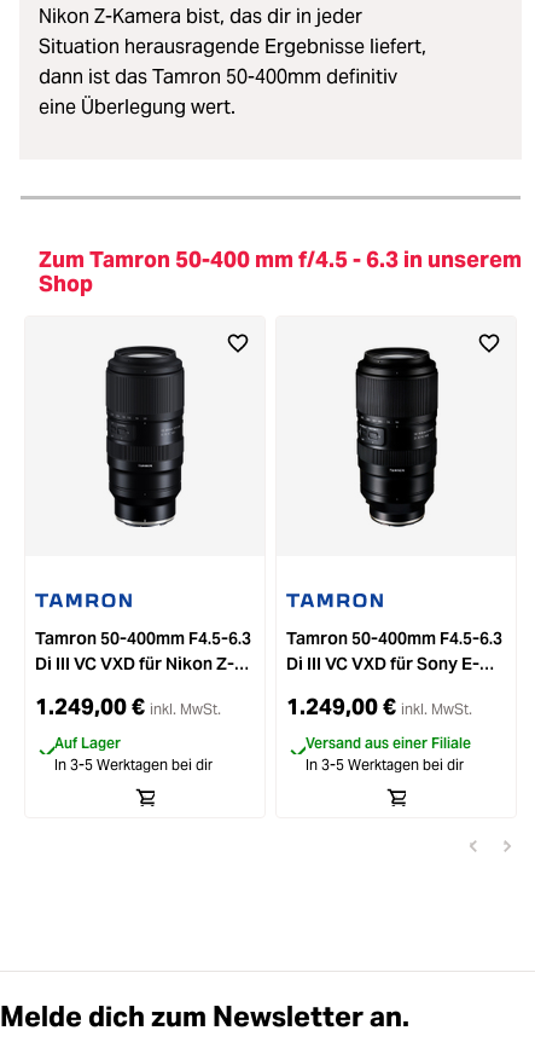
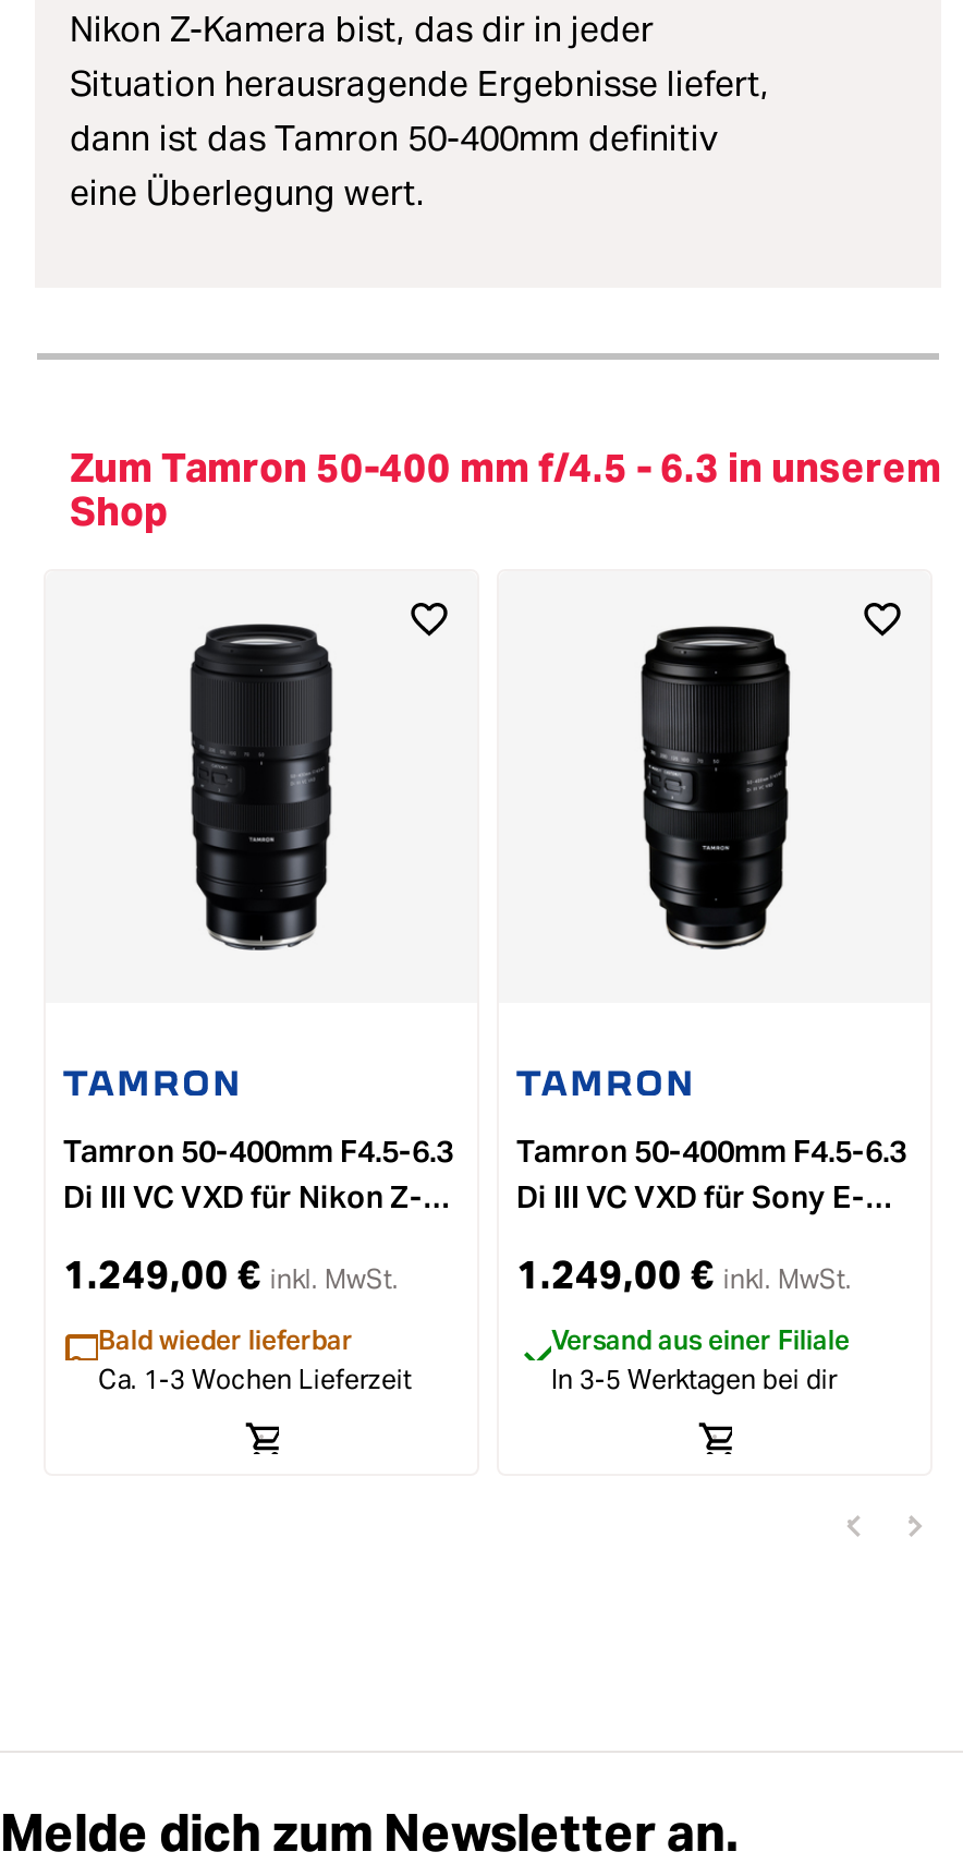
[54,734,213,773] Auf Lager | In 3-5 Werktagen bei dir -> [98,1323,412,1395] Bald wieder lieferbar | Ca. 1-3 Wochen Lieferzeit

